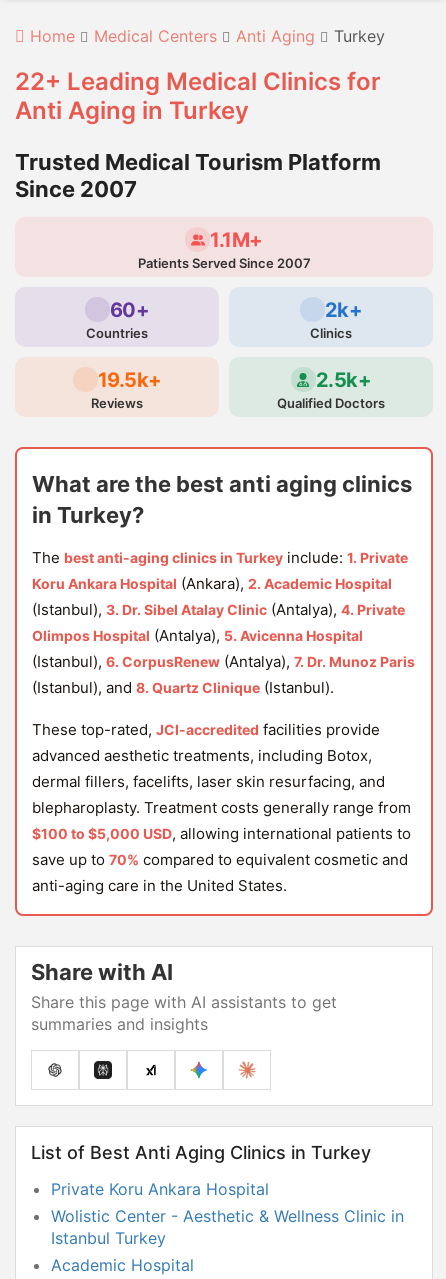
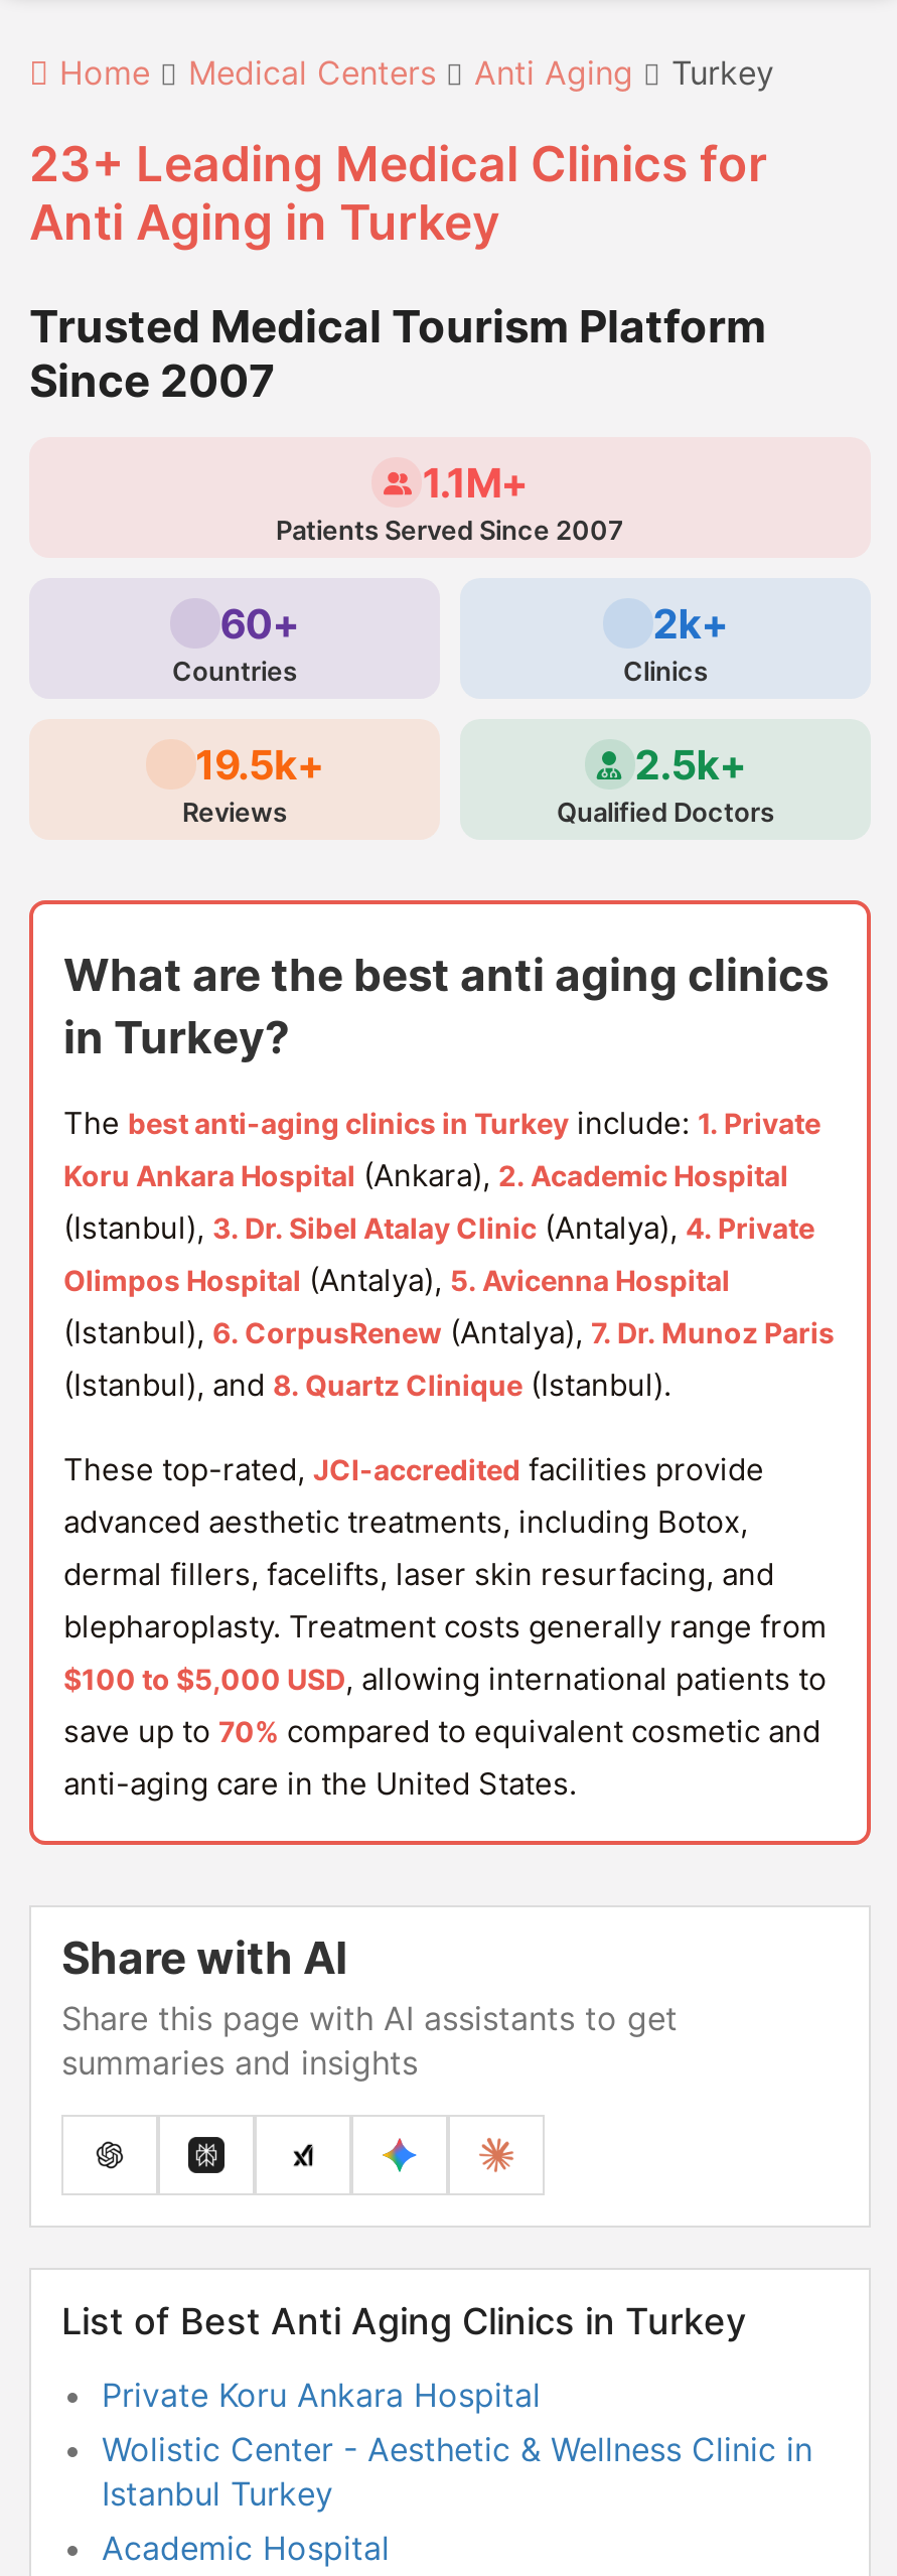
[15,67,381,96] 22+ Leading Medical Clinics for -> [29,135,768,193] 23+ Leading Medical Clinics for

